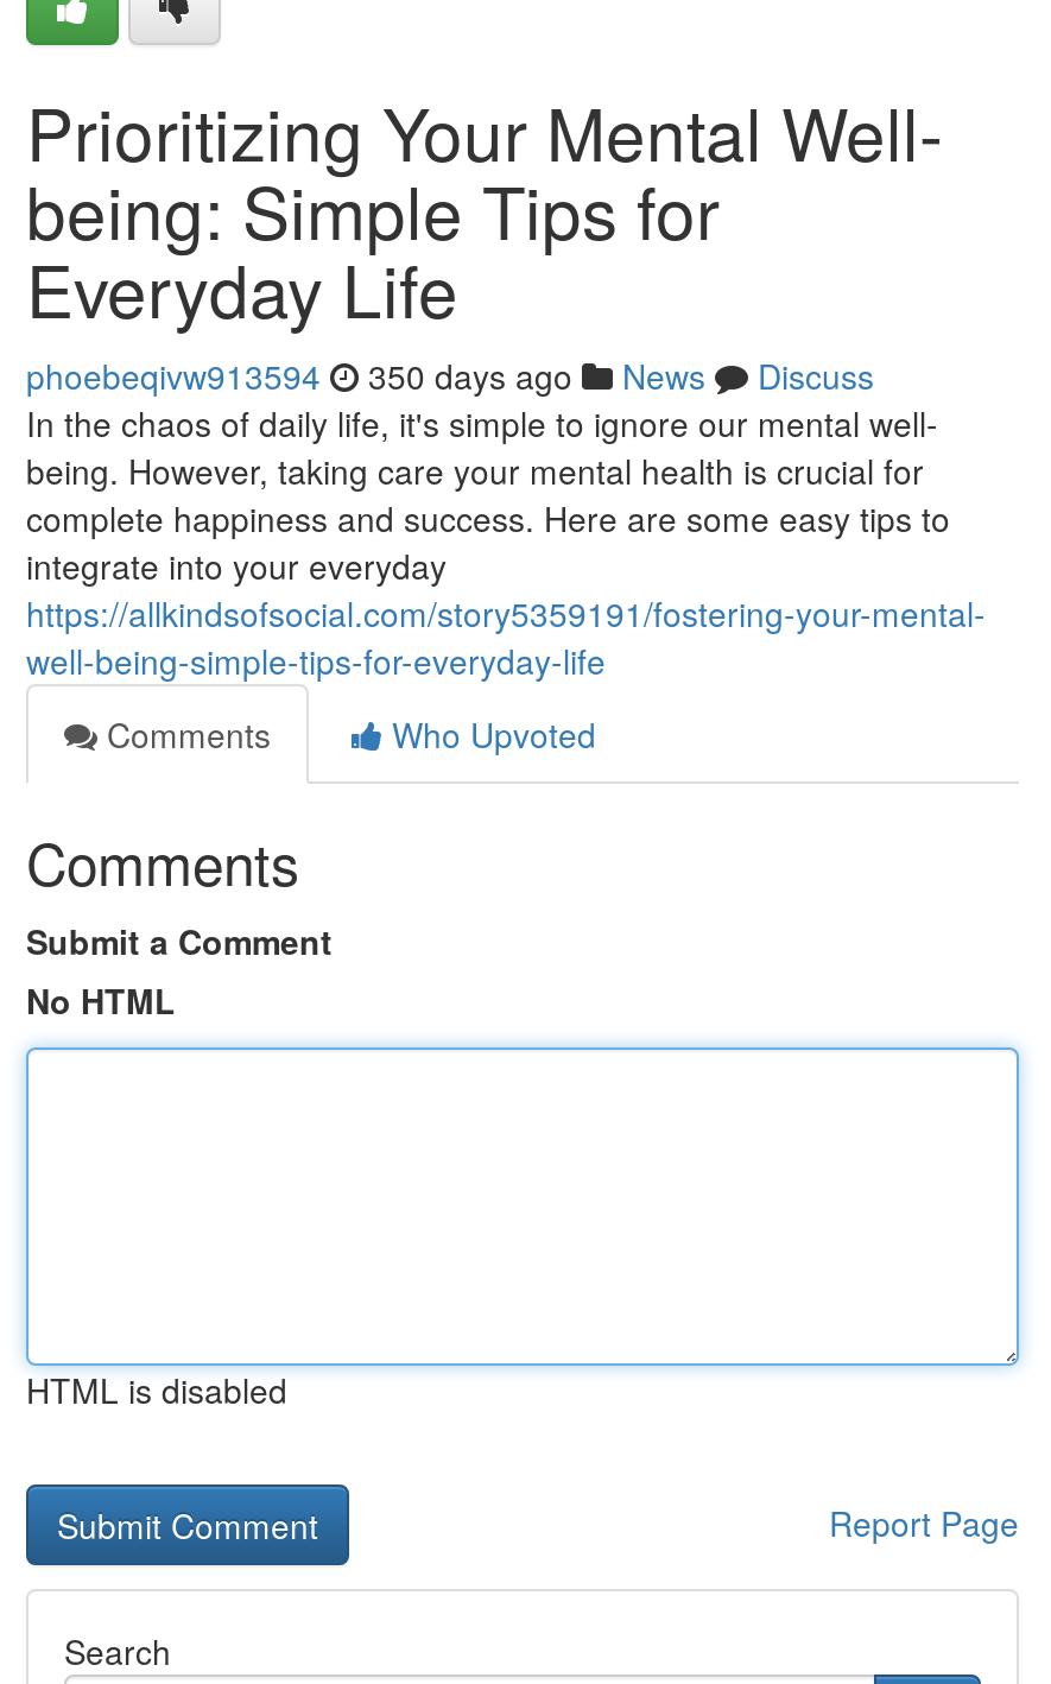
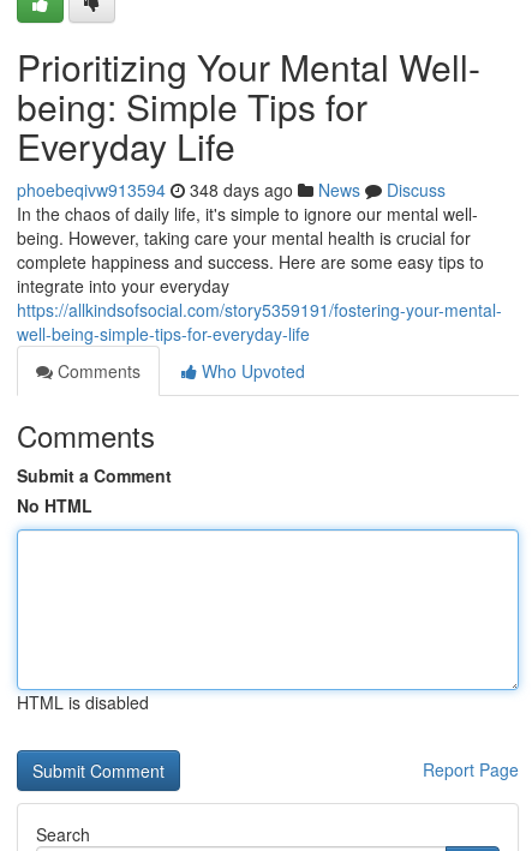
[26,352,874,399] phoebeqivw913594 350 days ago News Discuss -> [17,178,446,202] phoebeqivw913594 348 days ago News Discuss

